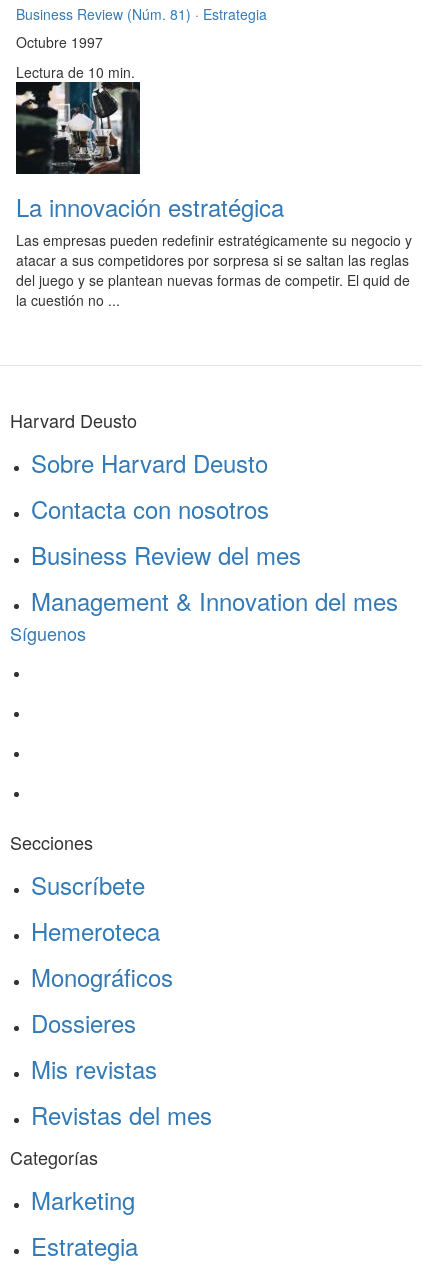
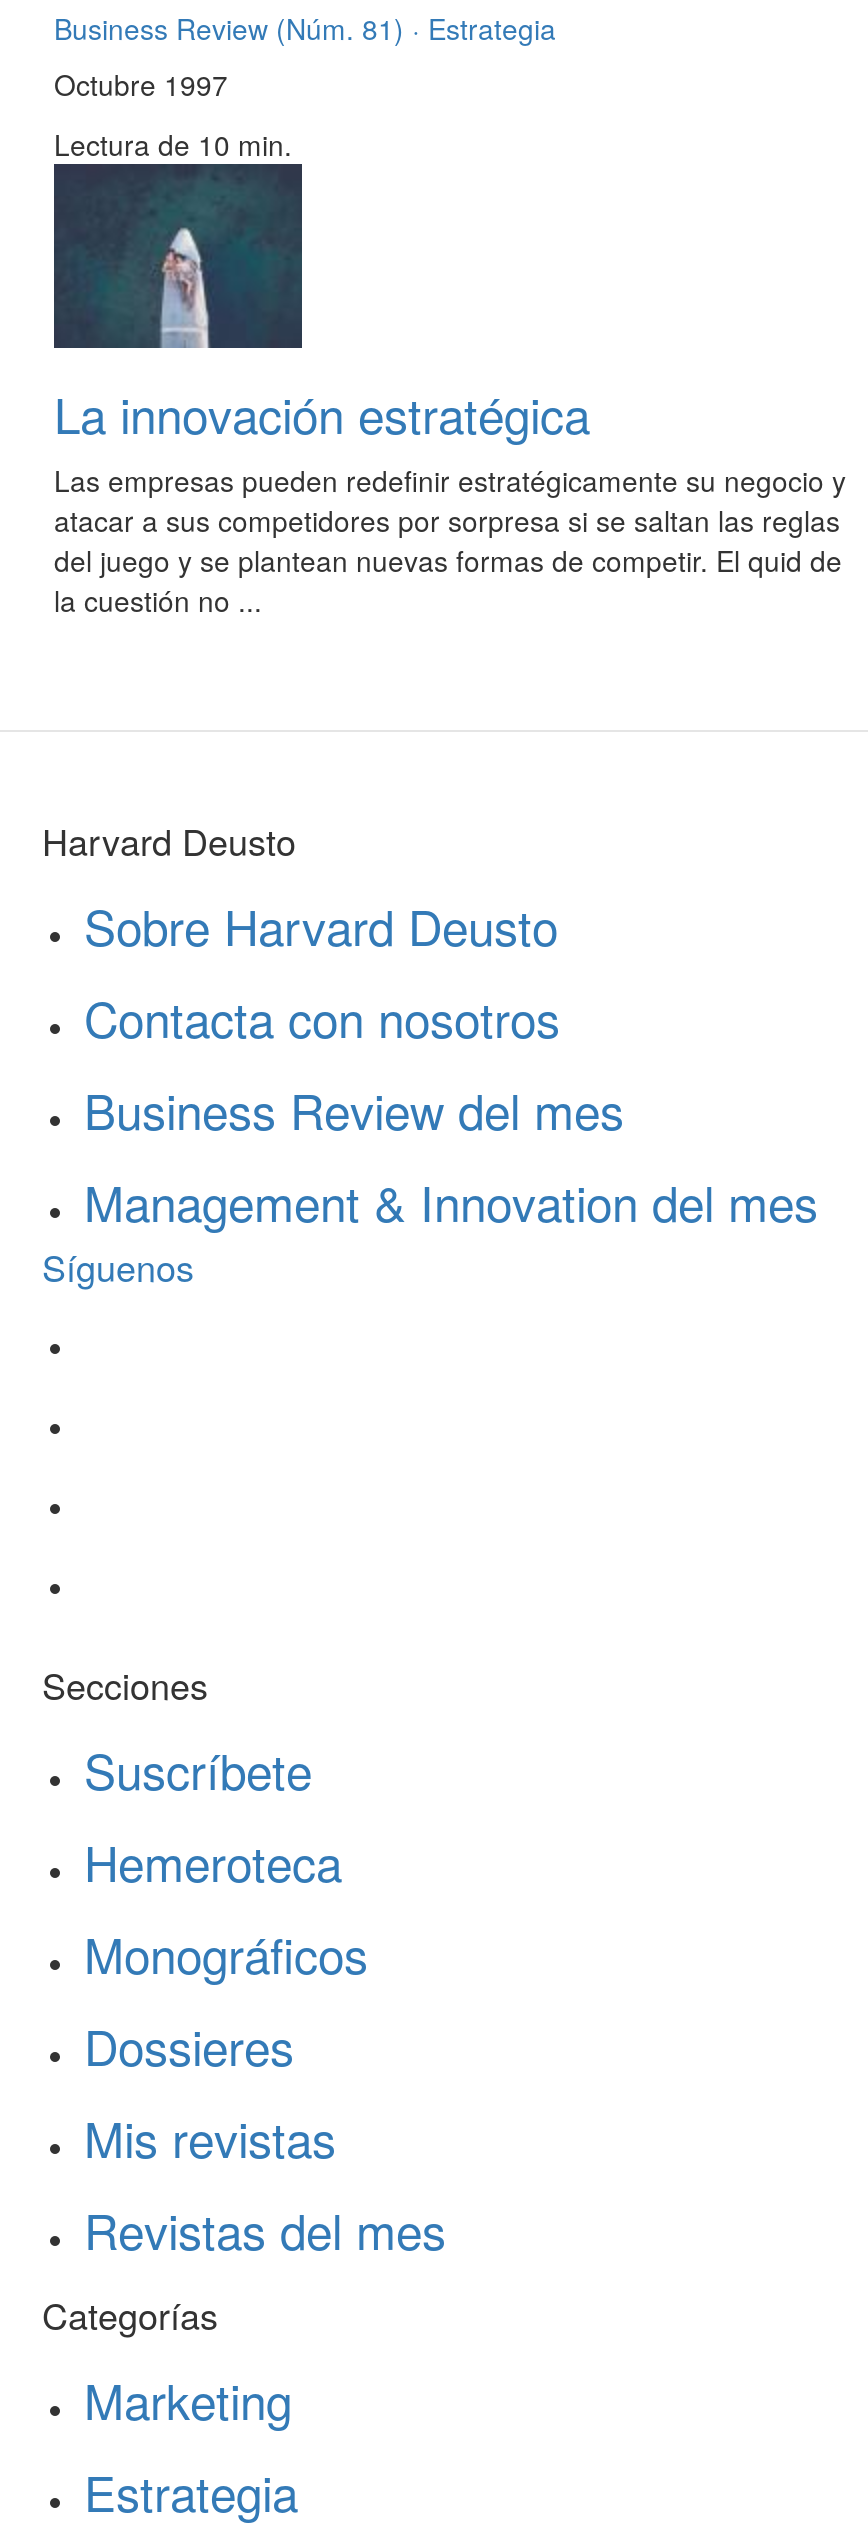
[16,85,140,175] [image] -> [52,170,302,350] [image]

